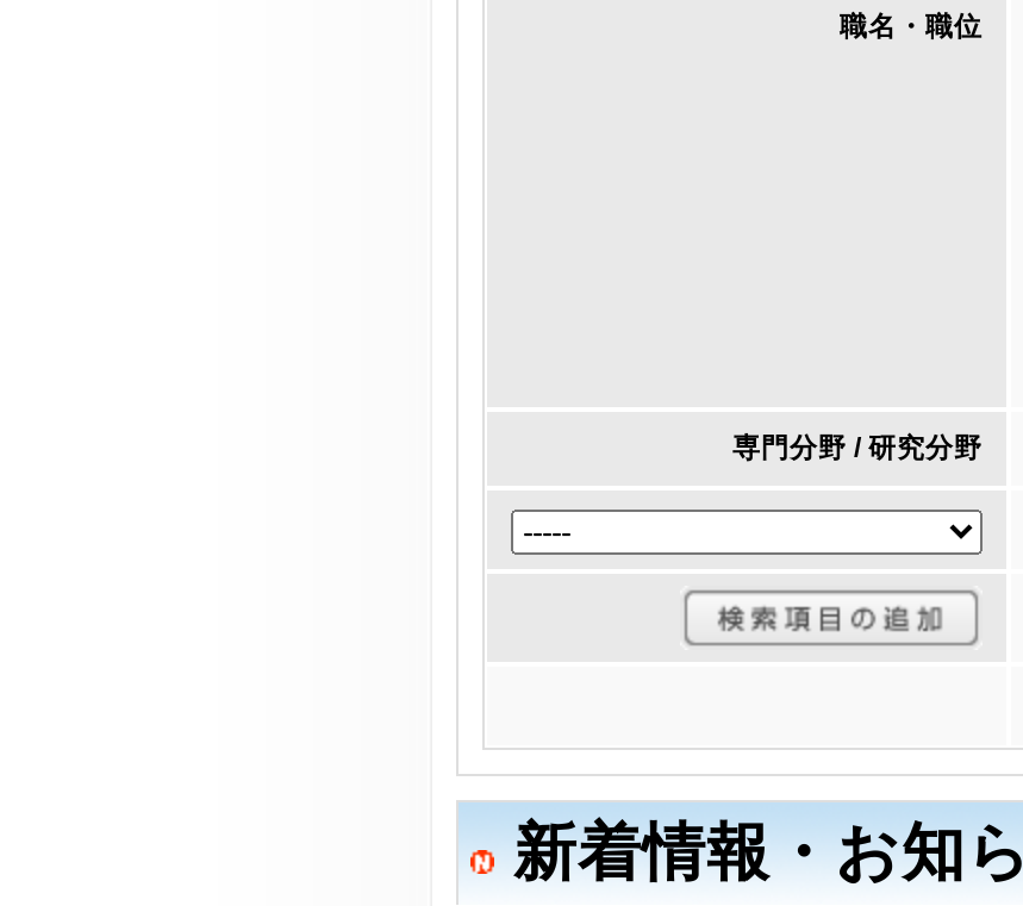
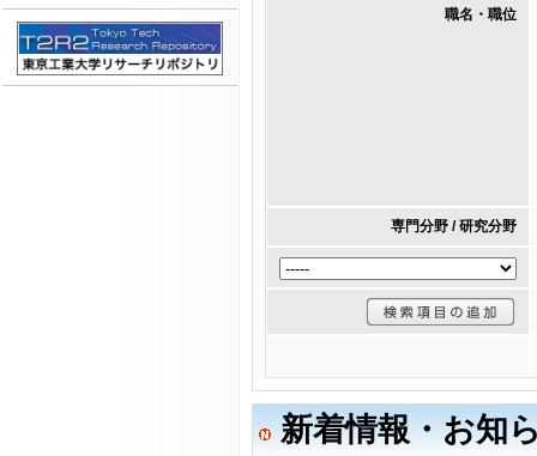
none -> [16,20,224,77] [image]

